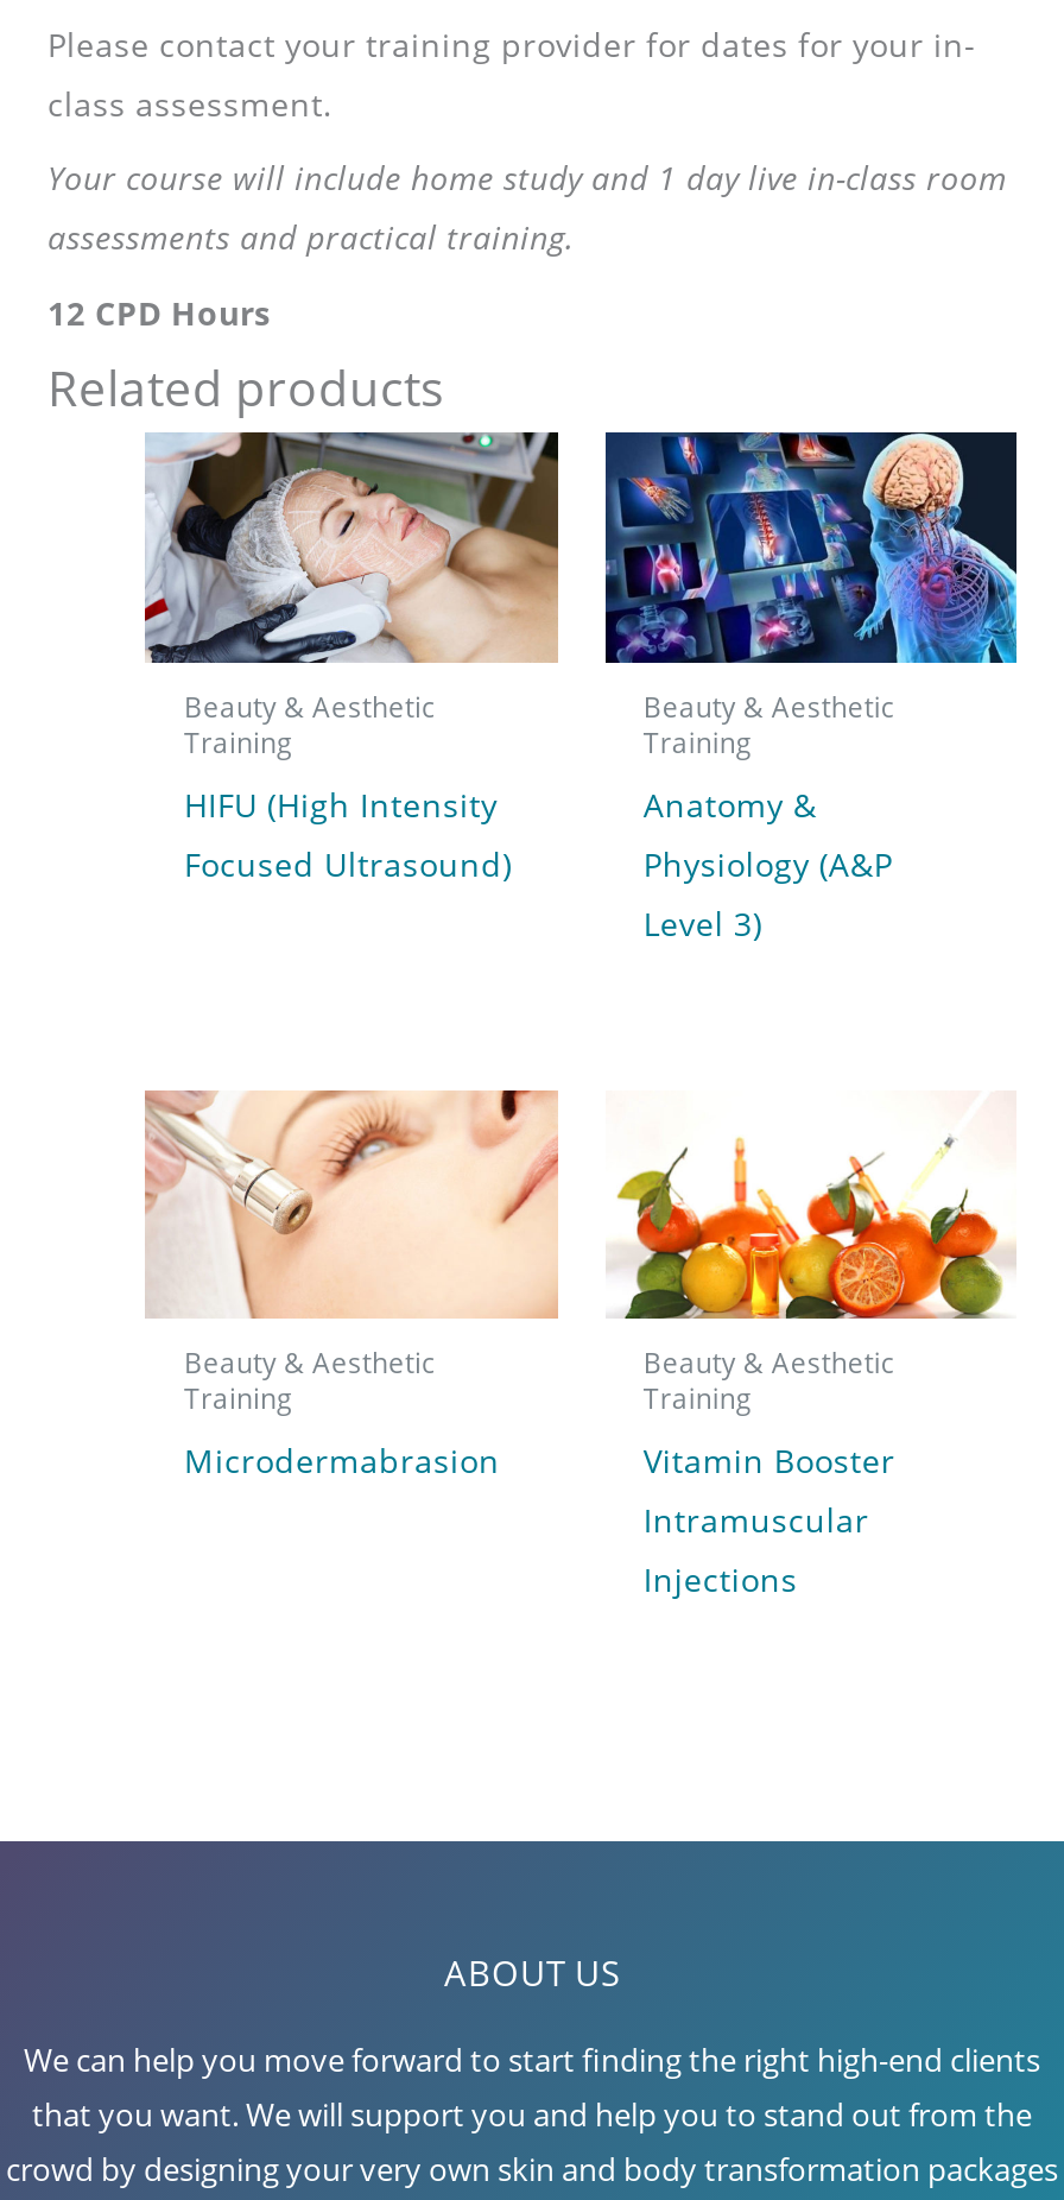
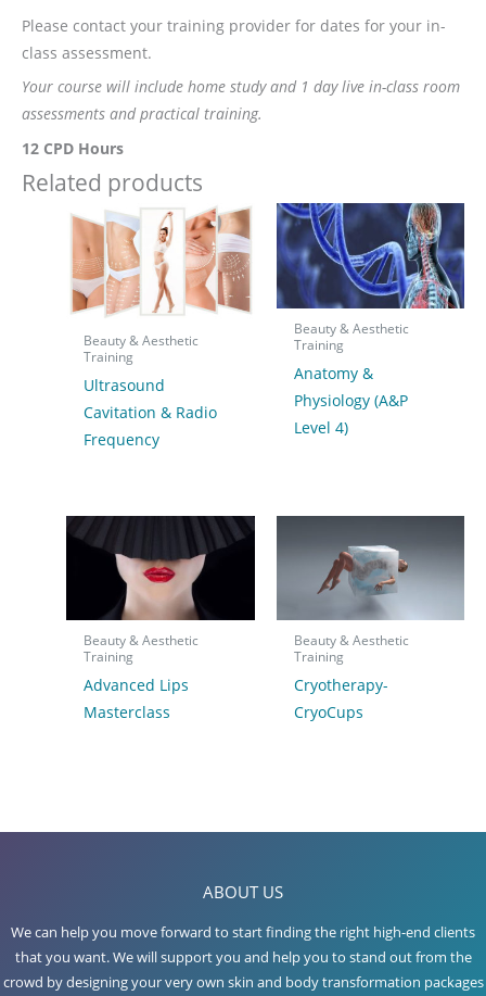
[142,430,560,665] [image] -> [67,203,255,316] [image]
[603,430,1019,665] [image] -> [276,202,465,310] [image]
[184,781,512,885] HIFU (High Intensity | Focused Ultrasound) -> [84,375,217,450] Ultrasound | Cavitation & Radio | Frequency
[643,901,762,946] Level 3) -> [294,417,348,437] Level 4)
[145,1088,560,1319] [image] -> [65,515,256,621] [image]
[606,1119,1016,1321] [image] -> [276,515,465,620] [image]
[184,1437,500,1482] Microdermabrasion -> [84,674,189,722] Advanced Lips | Masterclass
[643,1437,895,1601] Vitamin Booster | Intramuscular | Injections -> [294,674,388,722] Cryotherapy- | CryoCups

